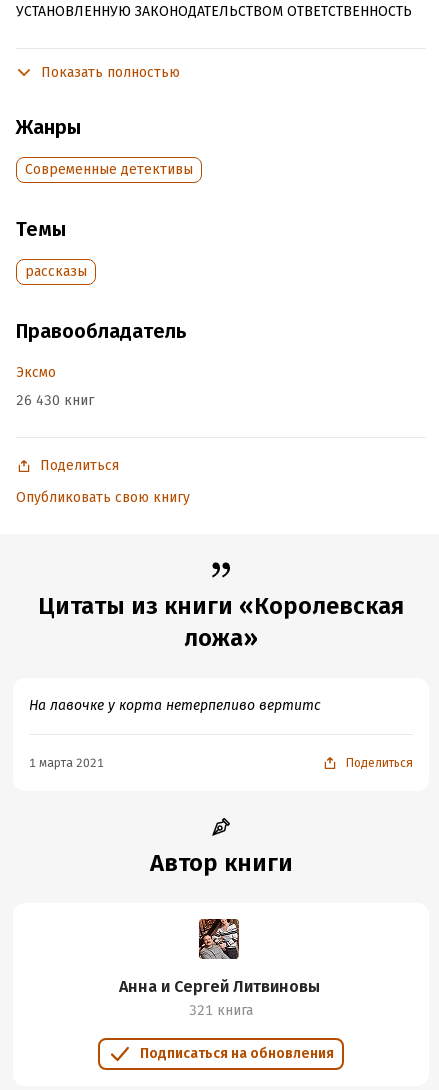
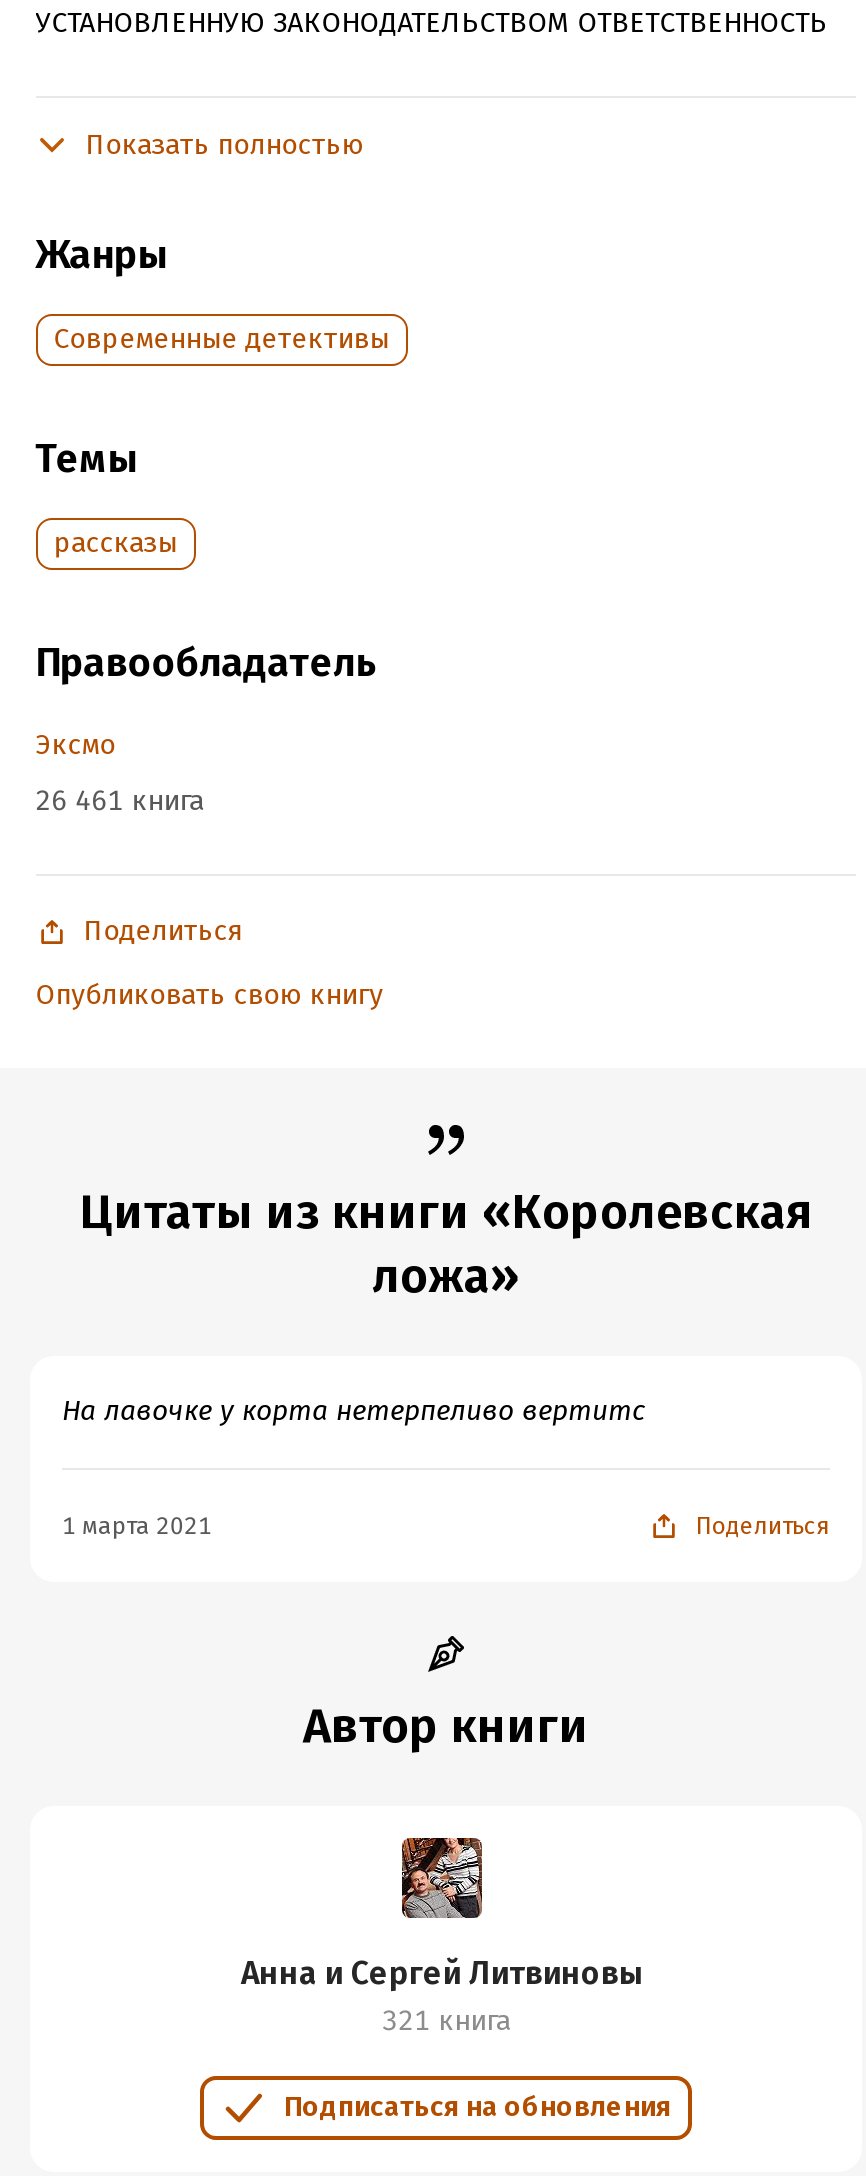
[16,392,94,409] 26 430 книг -> [35,784,203,818] 26 461 книга

